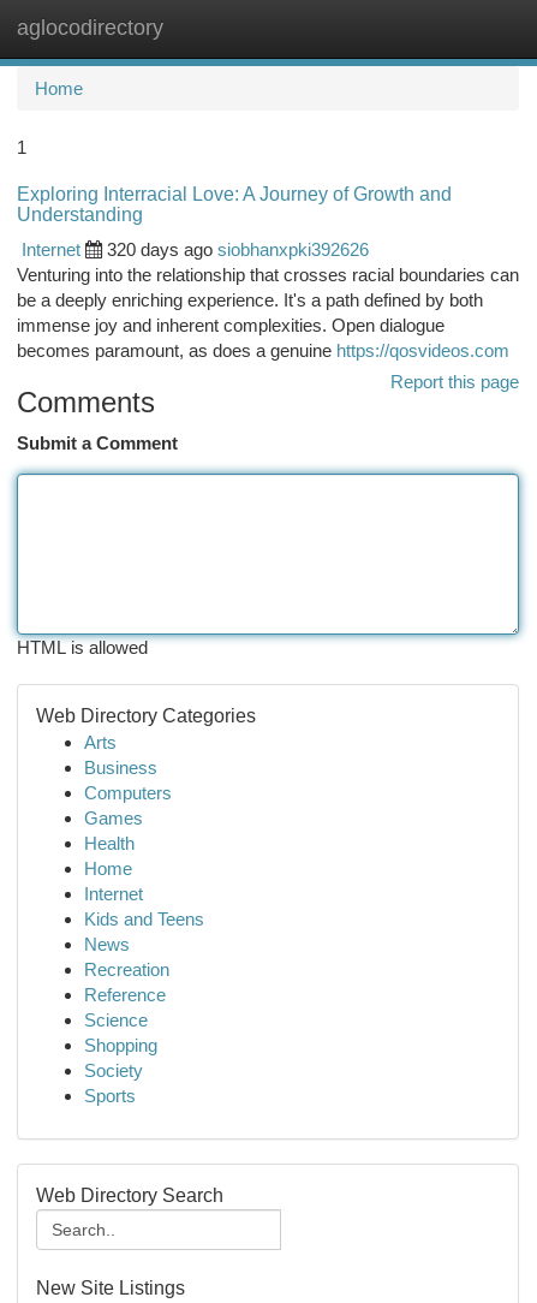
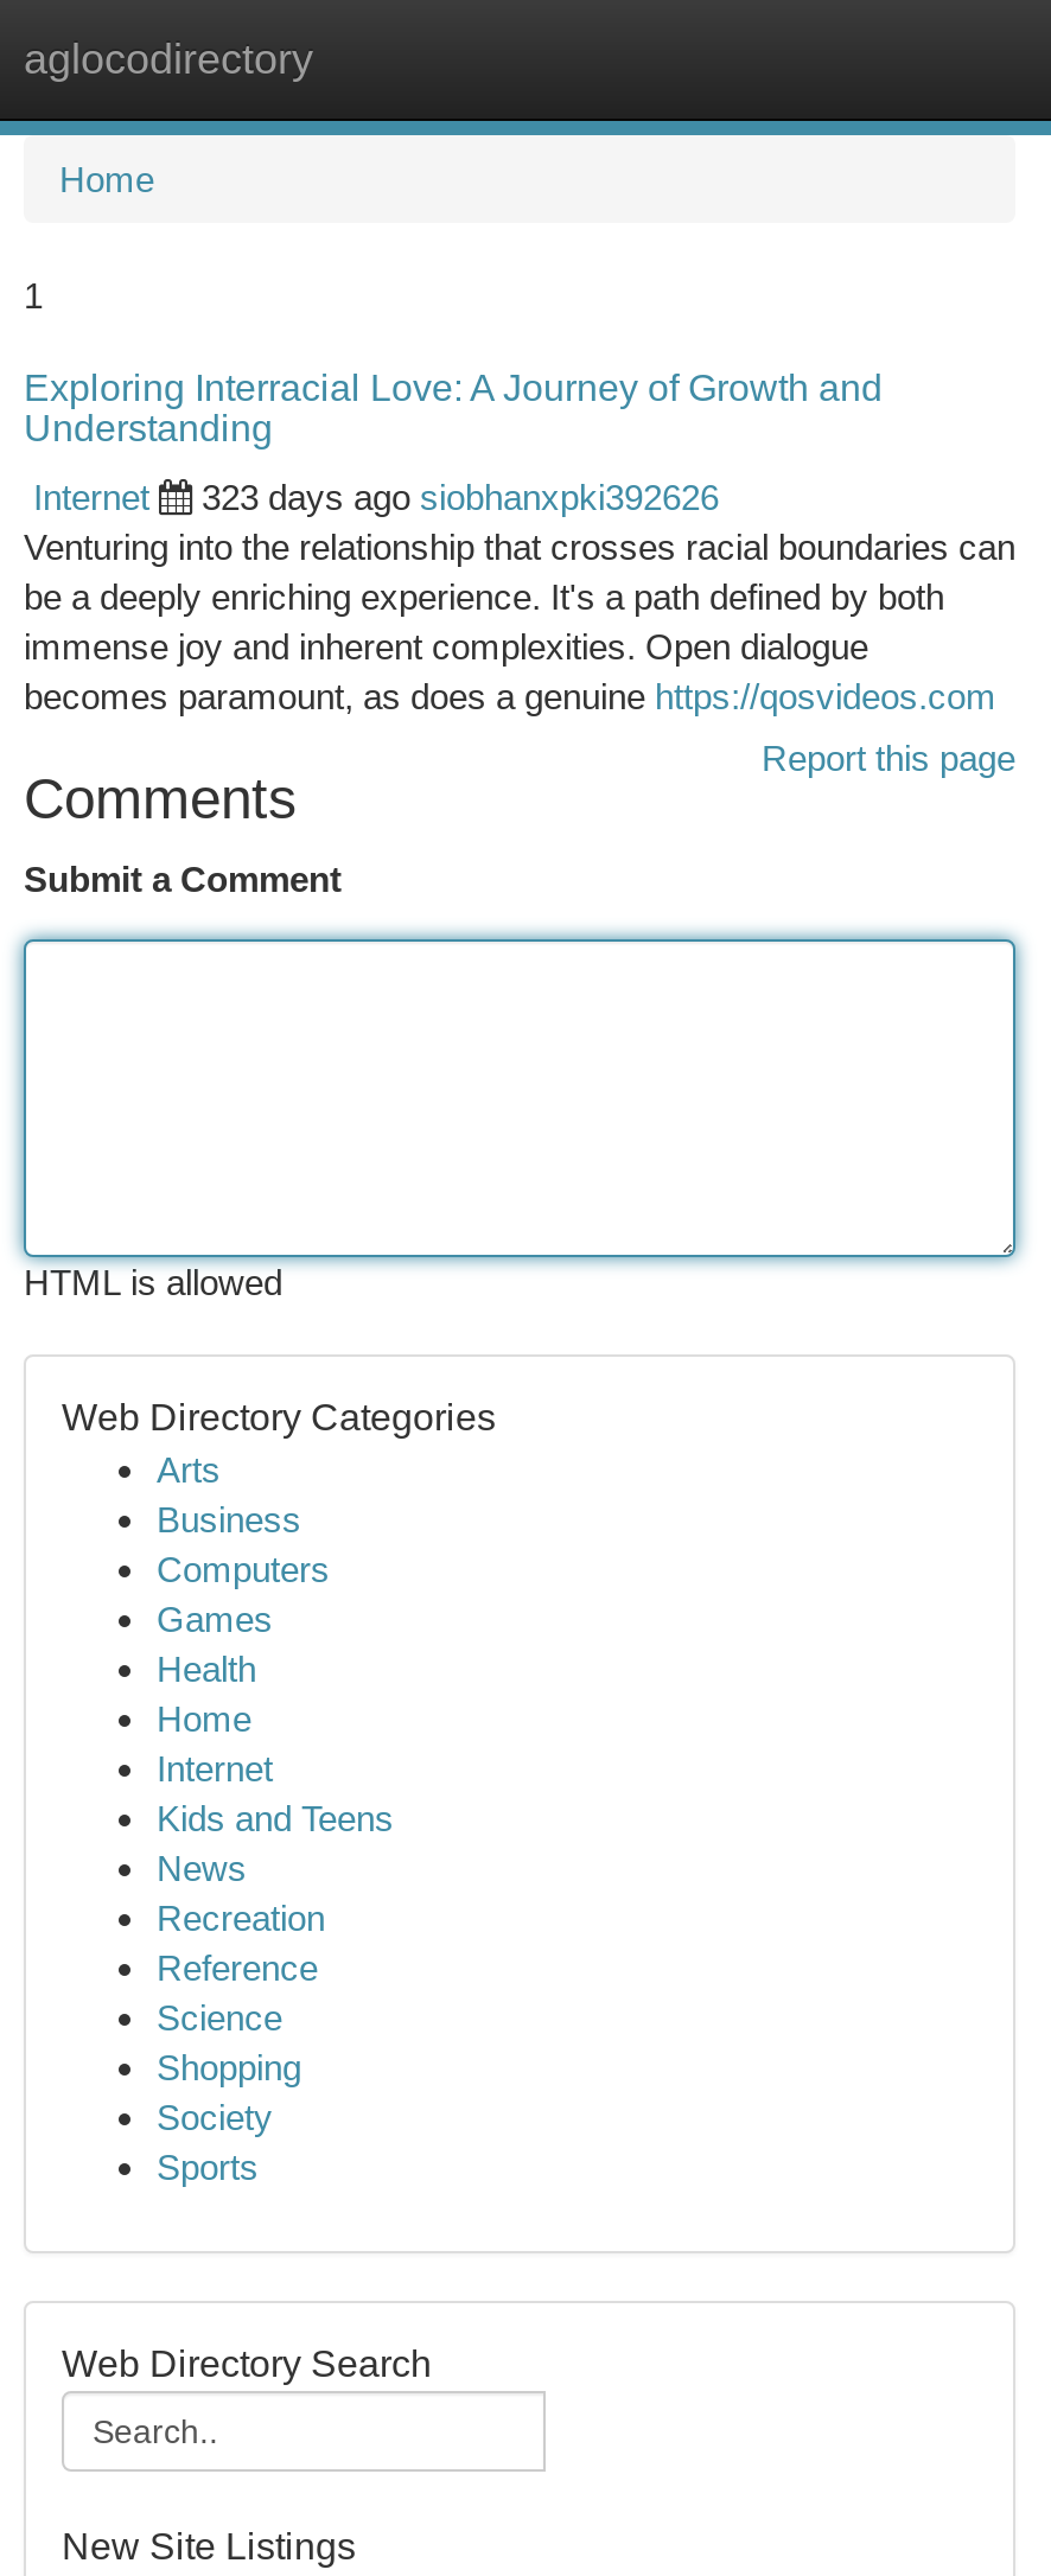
[107,239,369,260] 320 days ago siobhanxpki392626 -> [202,477,719,517] 323 days ago siobhanxpki392626

